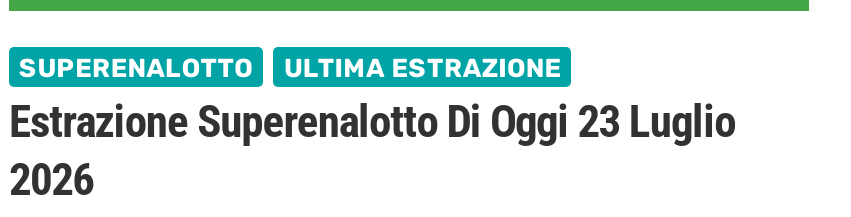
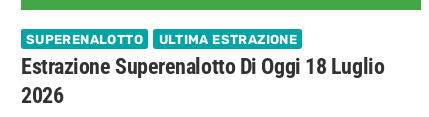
[9,94,735,146] Estrazione Superenalotto Di Oggi 23 Luglio -> [21,53,384,79] Estrazione Superenalotto Di Oggi 18 Luglio

